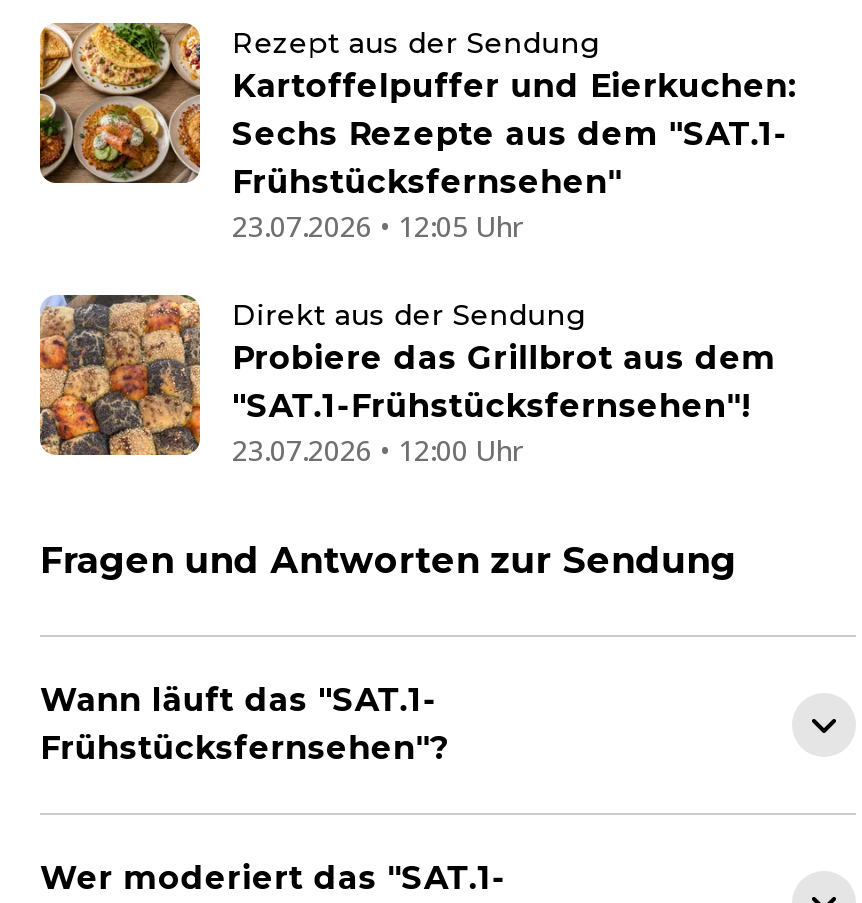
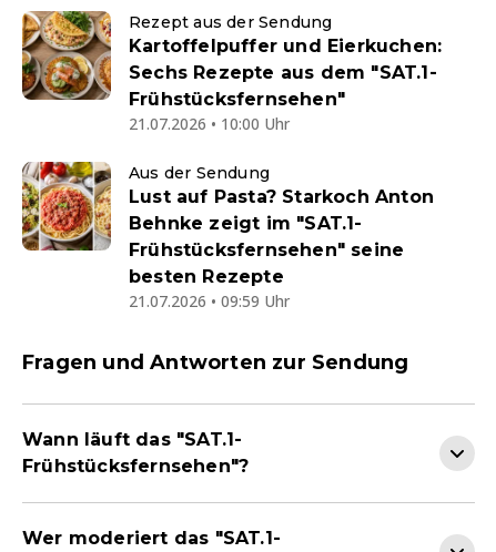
[232,207,522,245] 23.07.2026 • 12:05 Uhr -> [129,113,290,134] 21.07.2026 • 10:00 Uhr
[38,293,776,469] [image] | Direkt aus der Sendung | Probiere das Grillbrot aus dem | "SAT.1-Frühstücksfernsehen"! | 23.07.2026 • 12:00 Uhr -> [21,161,434,311] [image] | Aus der Sendung | Lust auf Pasta? Starkoch Anton | Behnke zeigt im "SAT.1- | Frühstücksfernsehen" seine | besten Rezepte | 21.07.2026 • 09:59 Uhr

